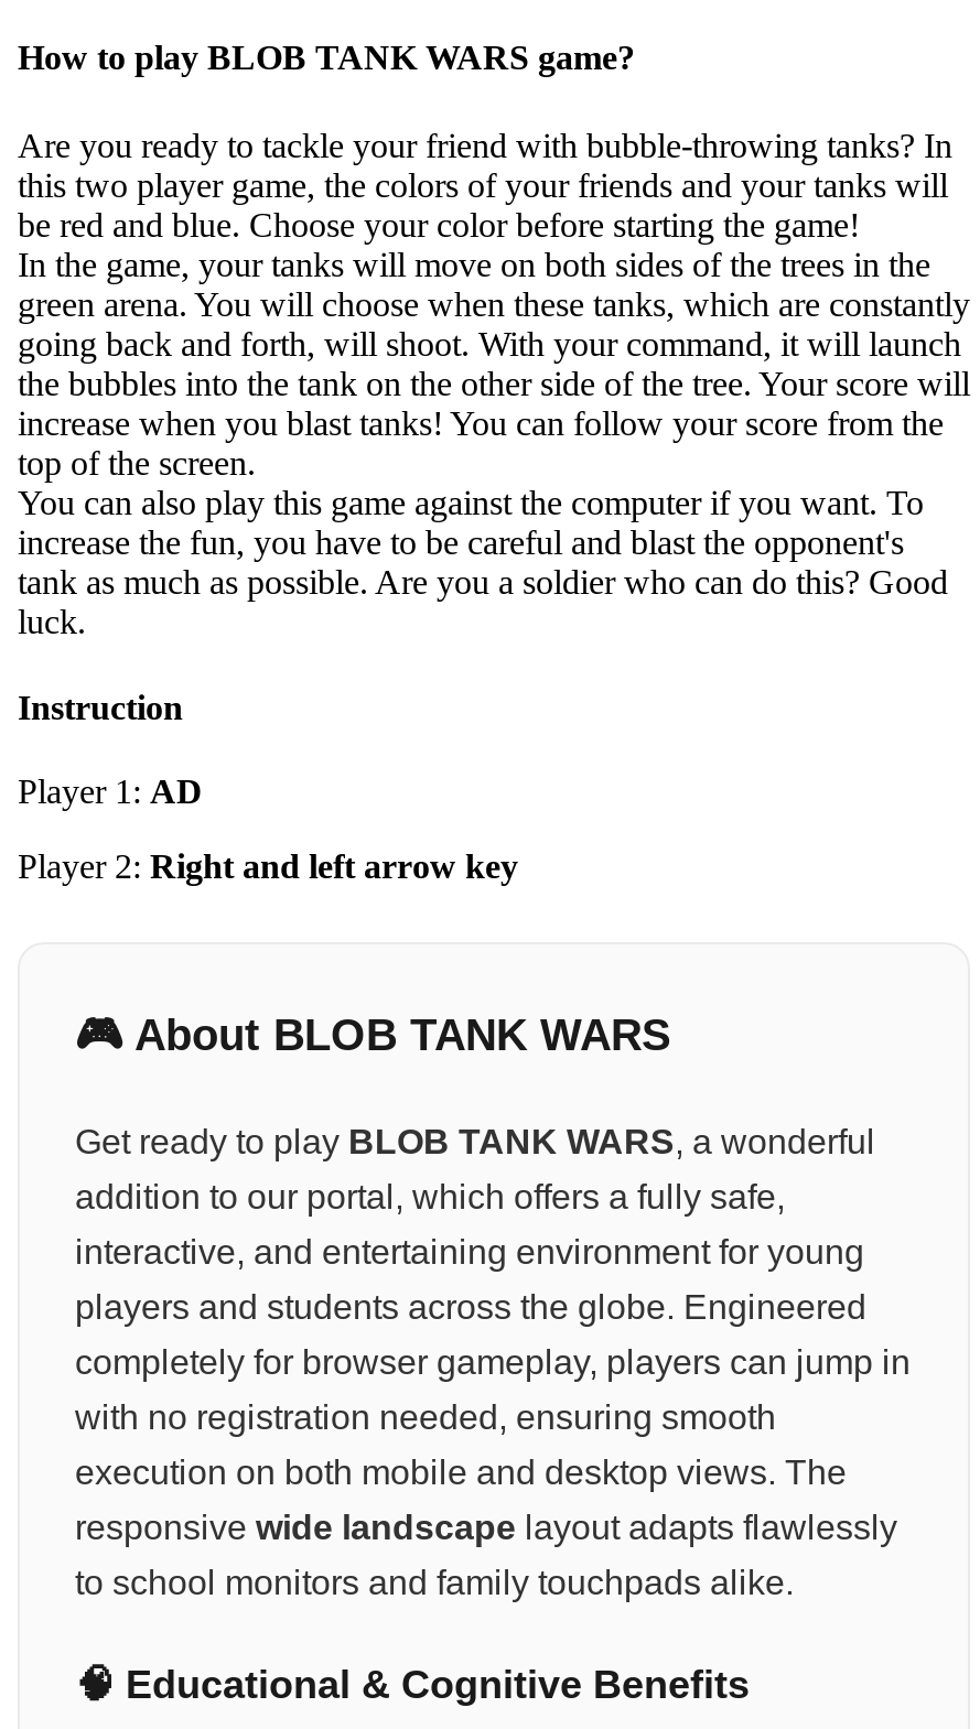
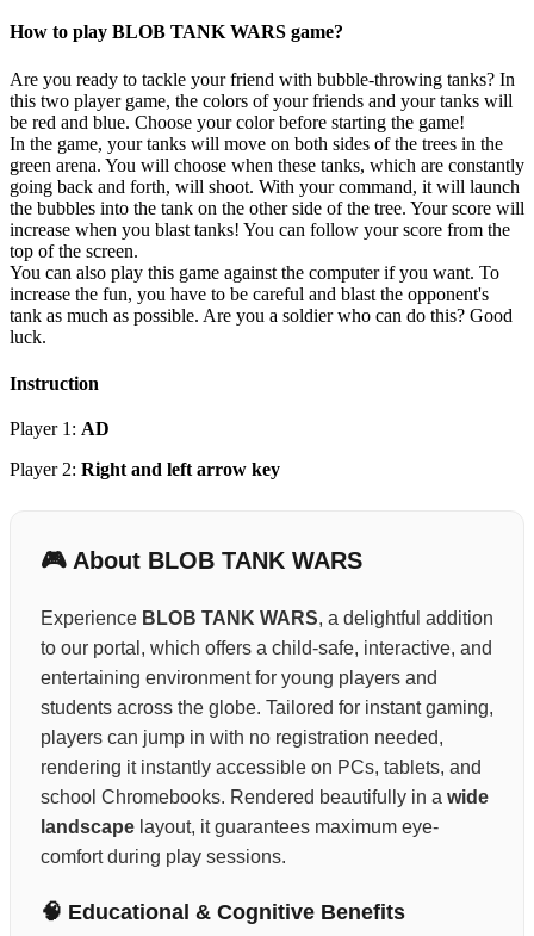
[75,1123,875,1161] Get ready to play BLOB TANK WARS, a wonderful -> [41,608,493,628] Experience BLOB TANK WARS, a delightful addition
[75,1178,785,1216] addition to our portal, which offers a fully safe, -> [41,638,492,658] to our portal, which offers a child-safe, interactive, and
[75,1233,864,1271] interactive, and entertaining environment for young -> [41,668,437,688] entertaining environment for young players and
[75,1288,866,1326] players and students across the globe. Engineered -> [41,698,493,718] students across the globe. Tailored for instant gaming,
[75,1344,911,1381] completely for browser gameplay, players can jump in -> [41,727,443,748] players can jump in with no registration needed,
[75,1399,776,1436] with no registration needed, ensuring smooth -> [41,757,482,778] rendering it instantly accessible on PCs, tablets, and
[75,1454,847,1491] execution on both mobile and desktop views. The -> [41,787,489,807] school Chromebooks. Rendered beautifully in a wide
[75,1509,897,1546] responsive wide landscape layout adapts flawlessly -> [41,817,439,837] landscape layout, it guarantees maximum eye-
[75,1564,794,1601] to school monitors and family touchpads alike. -> [41,847,286,867] comfort during play sessions.

